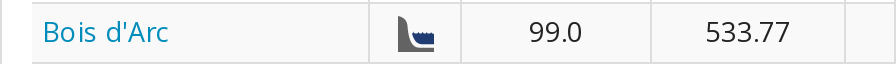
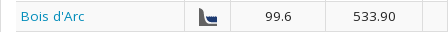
[529,13,583,49] 99.0 -> [264,7,291,25] 99.6
[705,13,791,49] 533.77 -> [352,7,395,25] 533.90

